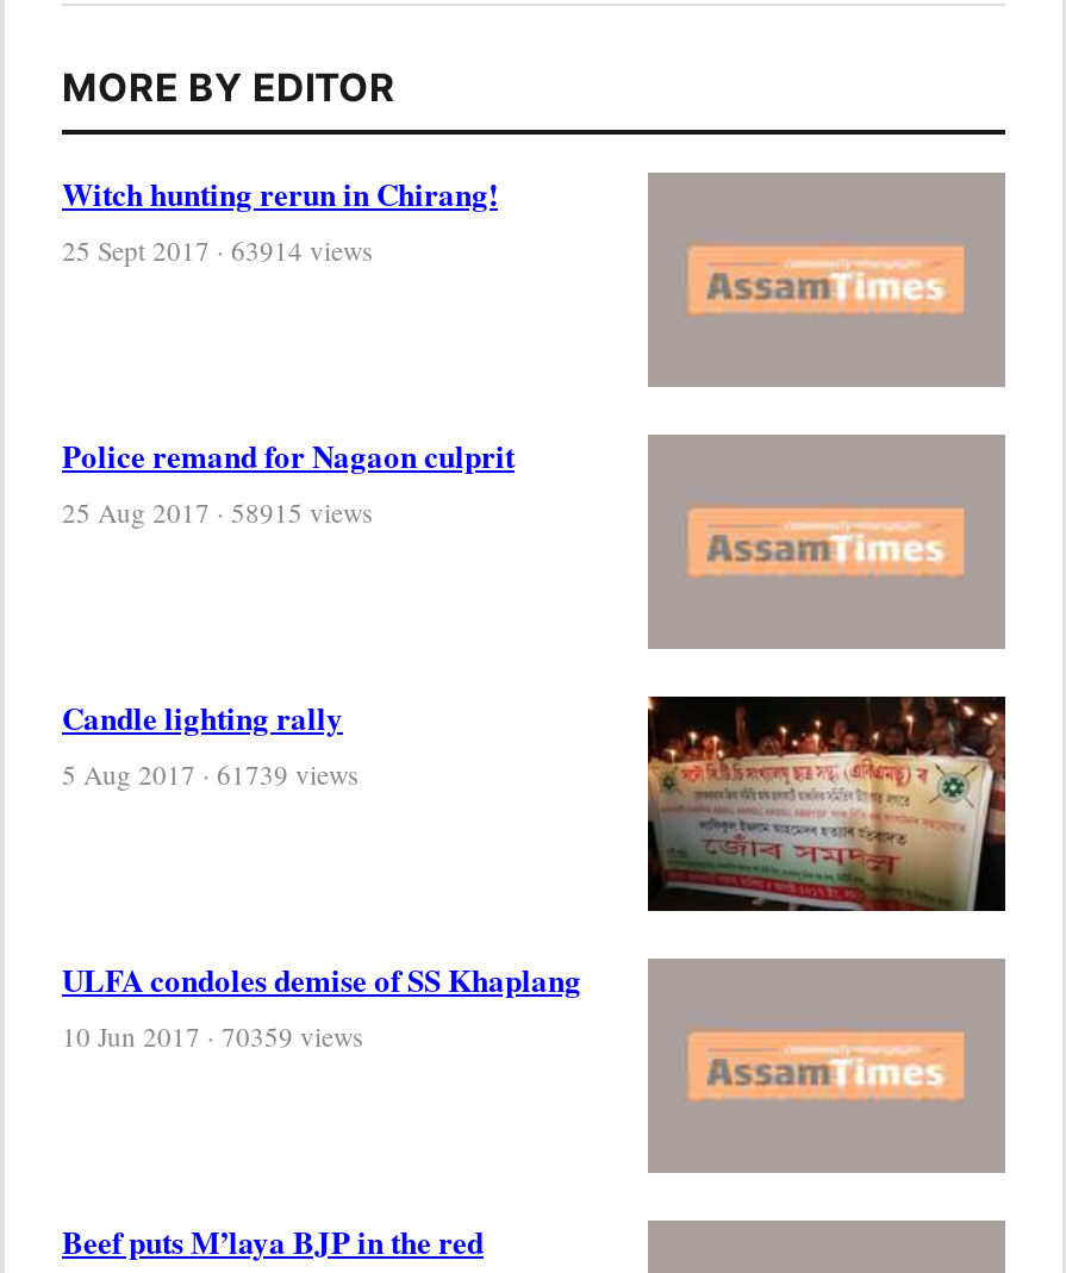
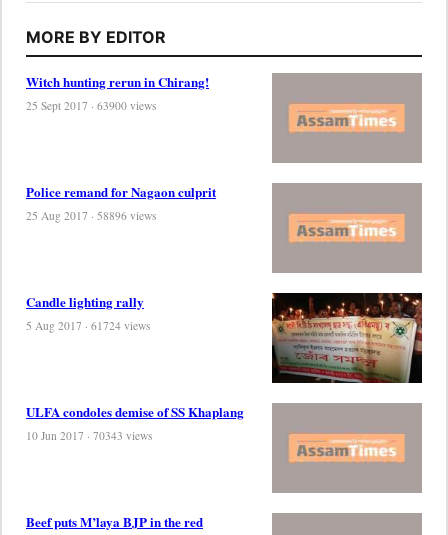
[62,232,372,268] 25 Sept 2017 · 63914 views -> [26,98,156,113] 25 Sept 2017 · 63900 views
[62,494,372,530] 25 Aug 2017 · 58915 views -> [26,208,156,223] 25 Aug 2017 · 58896 views
[62,756,357,792] 5 Aug 2017 · 61739 views -> [26,318,150,333] 5 Aug 2017 · 61724 views
[62,1018,362,1054] 10 Jun 2017 · 70359 views -> [26,428,152,443] 10 Jun 2017 · 70343 views

